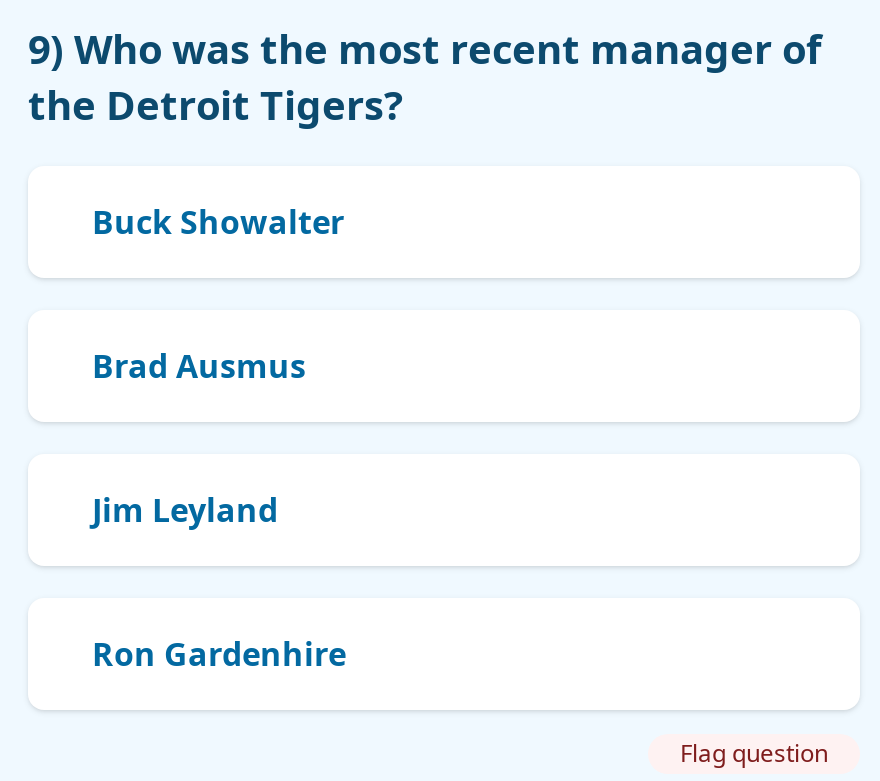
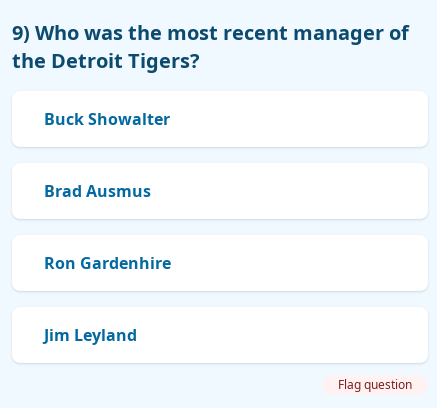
moved [92,488,278,532] -> [44,324,137,346]: Jim Leyland
moved [92,632,346,676] -> [44,252,171,274]: Ron Gardenhire

